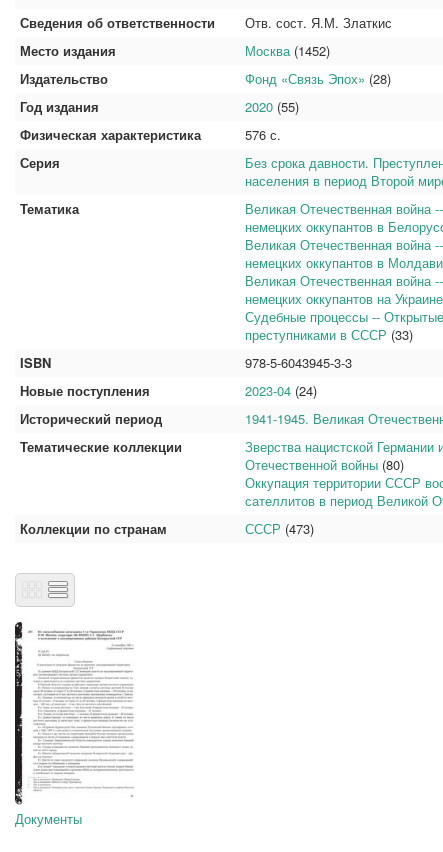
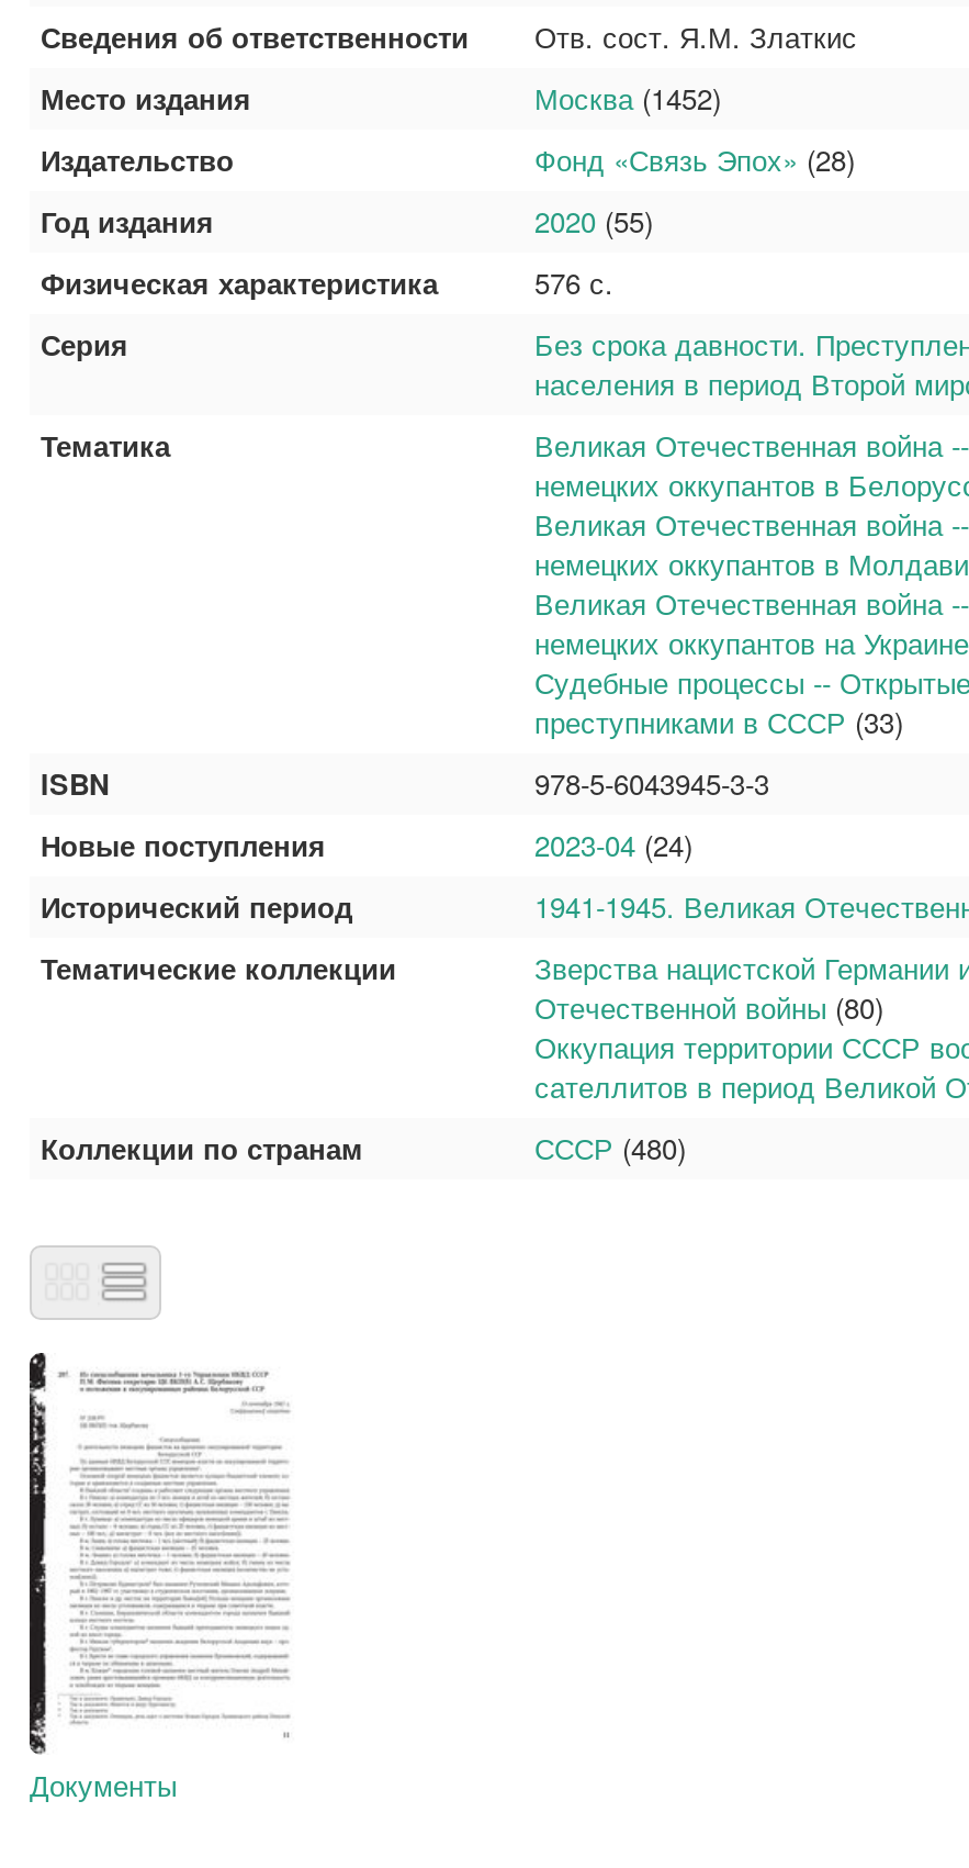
[245,519,314,538] СССР (473) -> [534,1127,686,1168] СССР (480)

